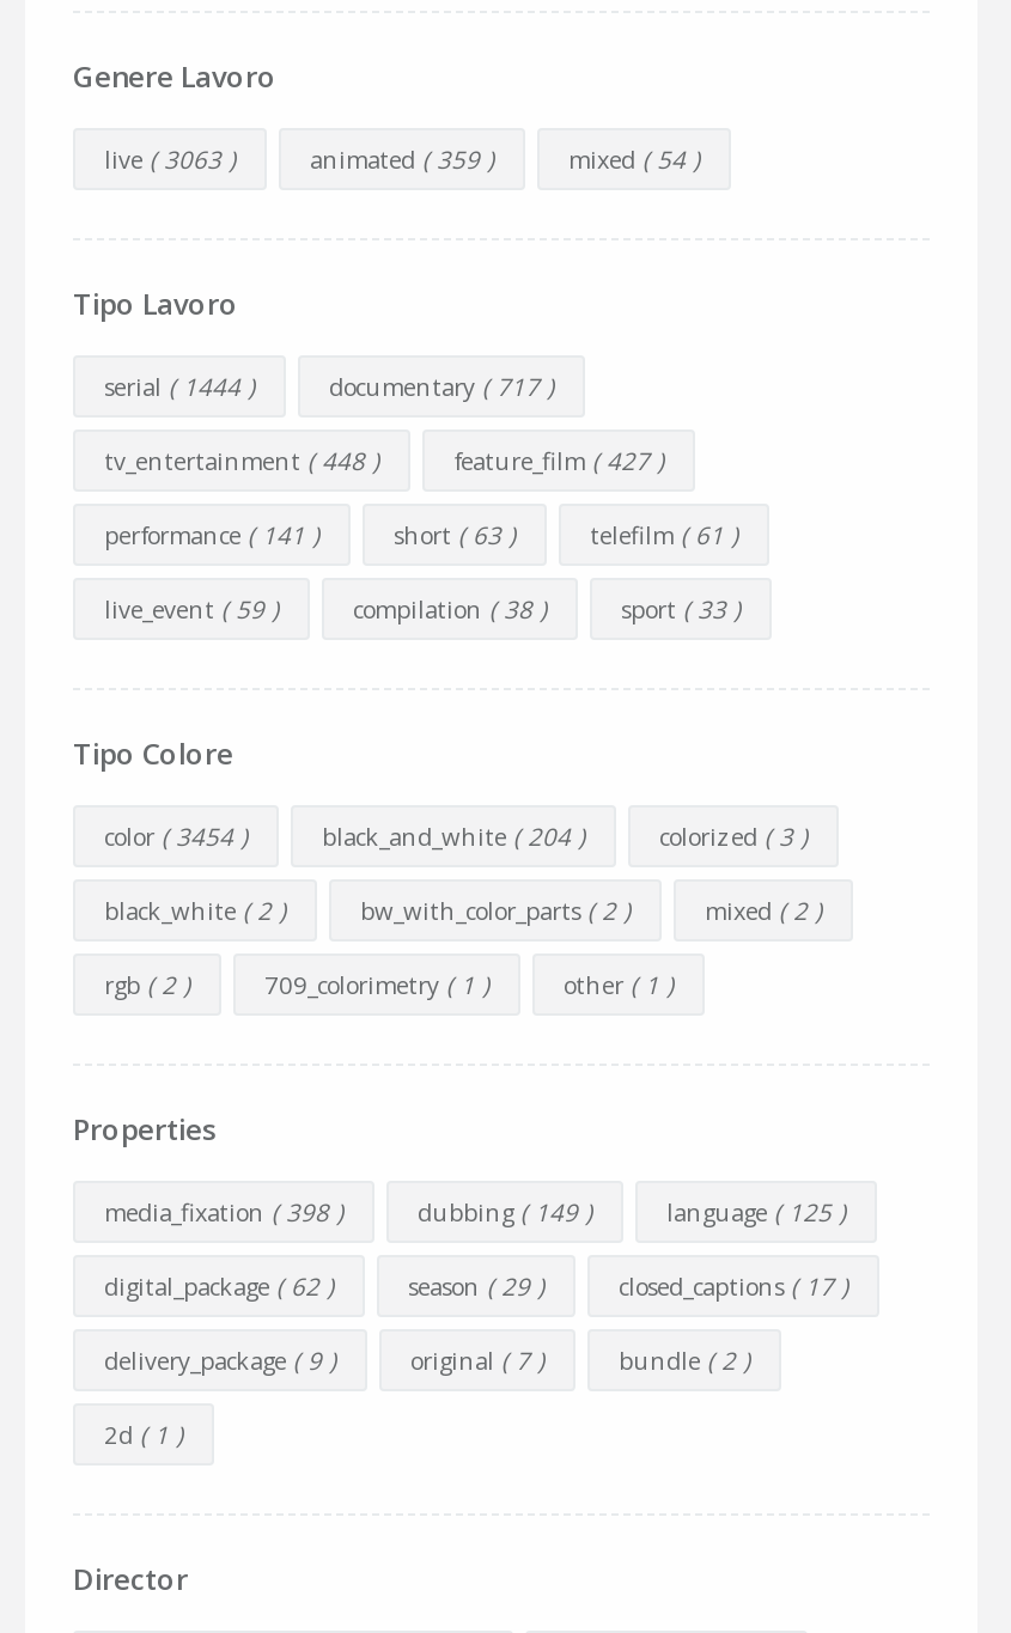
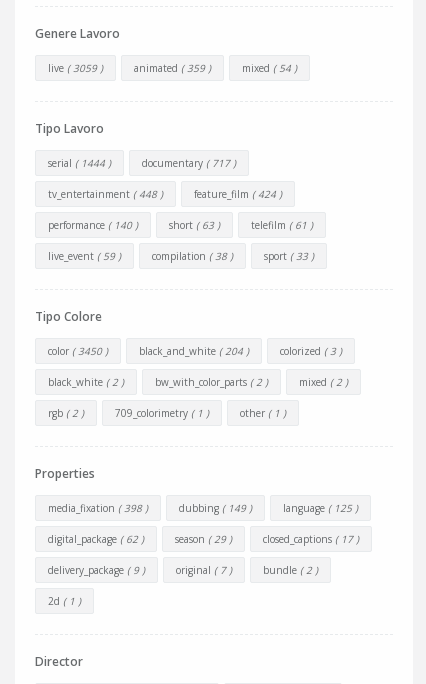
[104,142,236,176] live ( 3063 ) -> [48,61,103,75] live ( 3059 )
[453,444,664,477] feature_film ( 427 ) -> [194,187,282,201] feature_film ( 424 )
[104,518,319,552] performance ( 141 ) -> [48,218,138,232] performance ( 140 )
[104,819,248,853] color ( 3454 ) -> [48,344,108,358] color ( 3450 )

